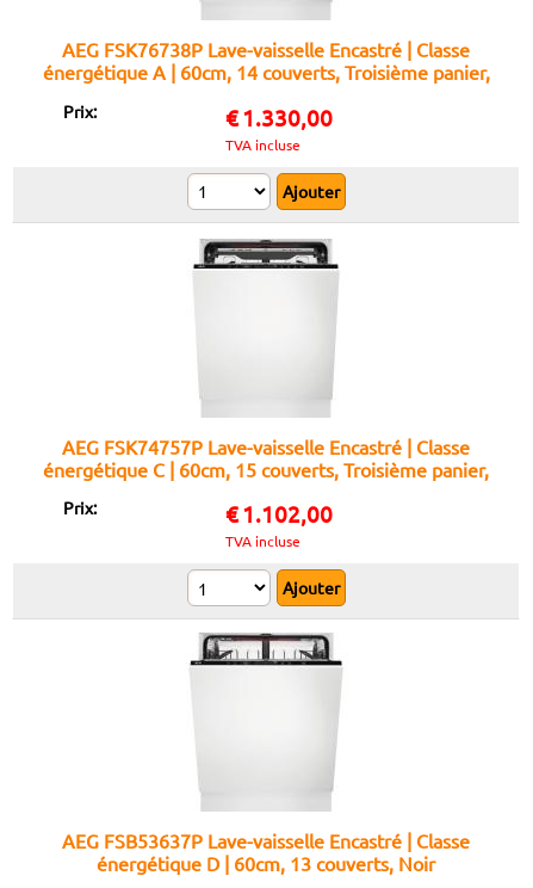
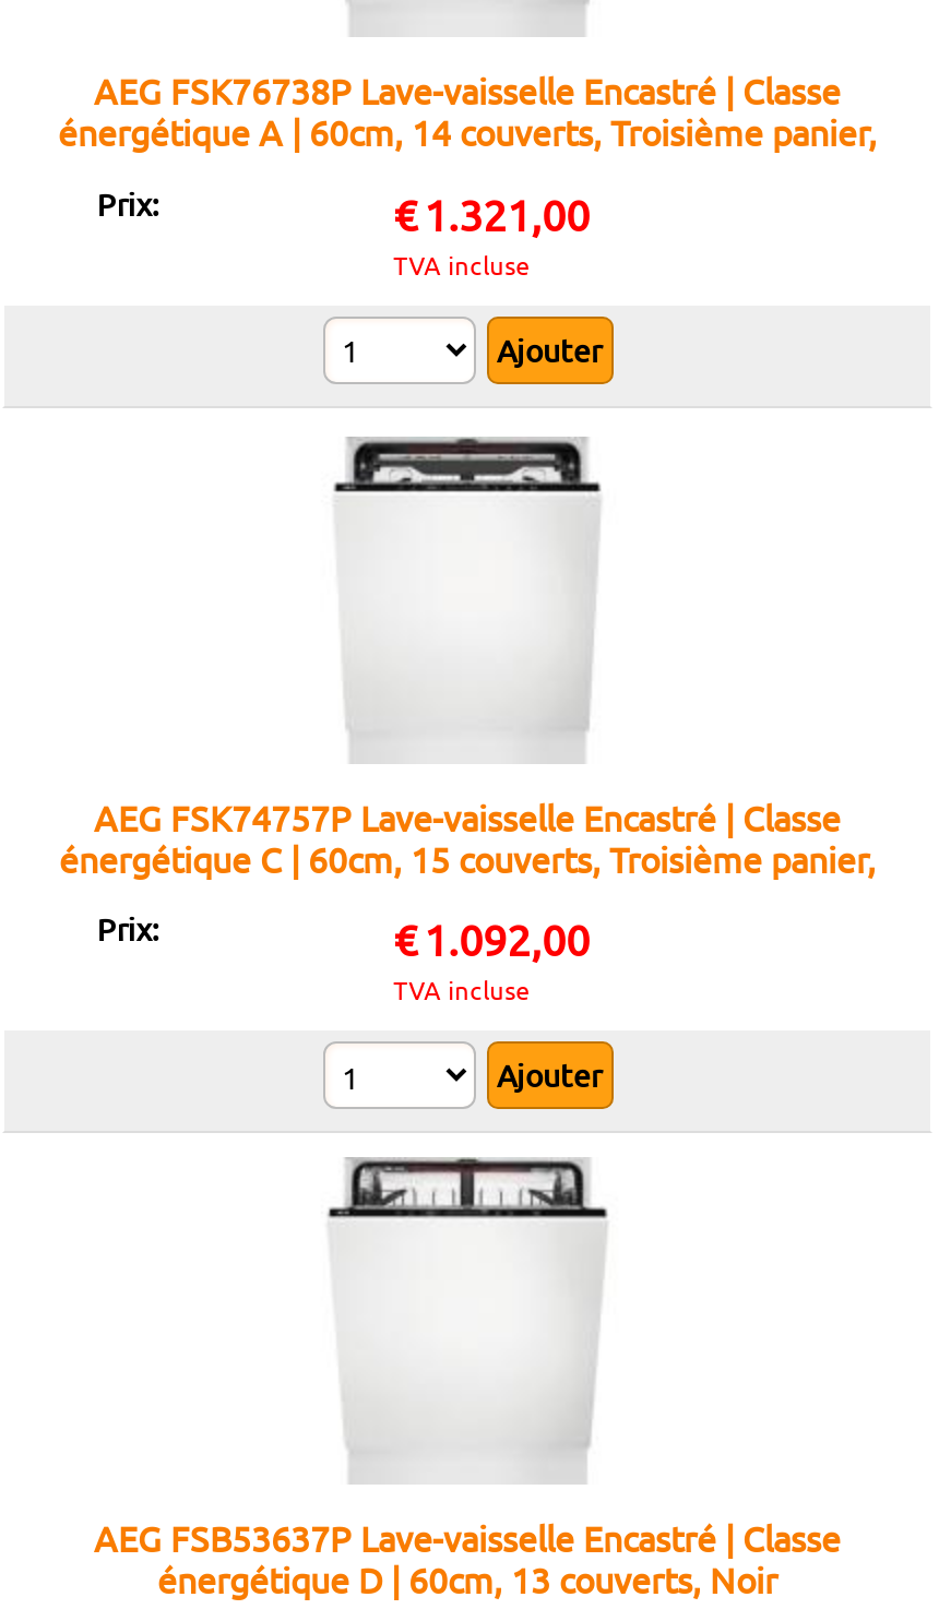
[225,102,333,131] € 1.330,00 -> [393,187,590,240] € 1.321,00
[225,499,333,528] € 1.102,00 -> [393,913,590,966] € 1.092,00

